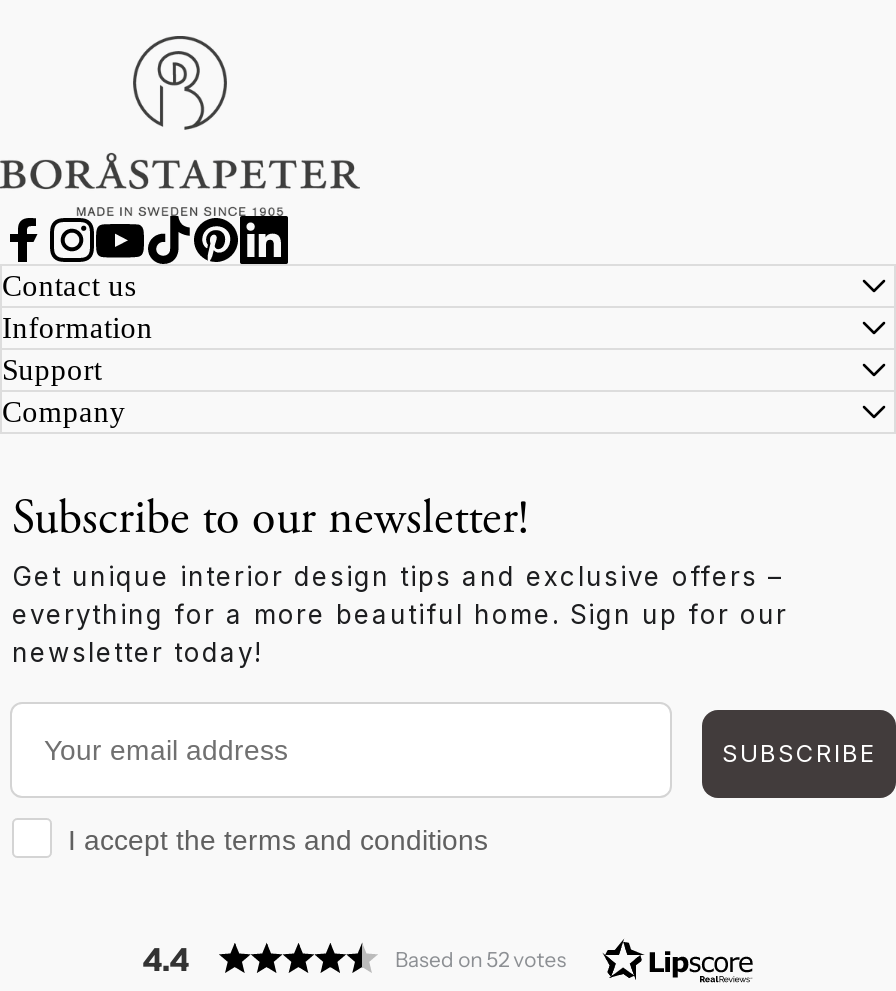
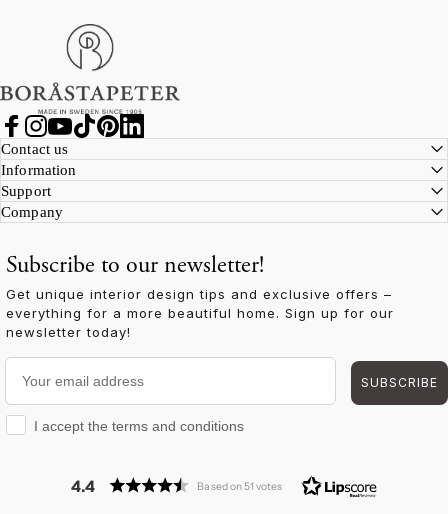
[395,947,566,972] Based on 52 votes -> [197,479,282,492] Based on 51 votes

